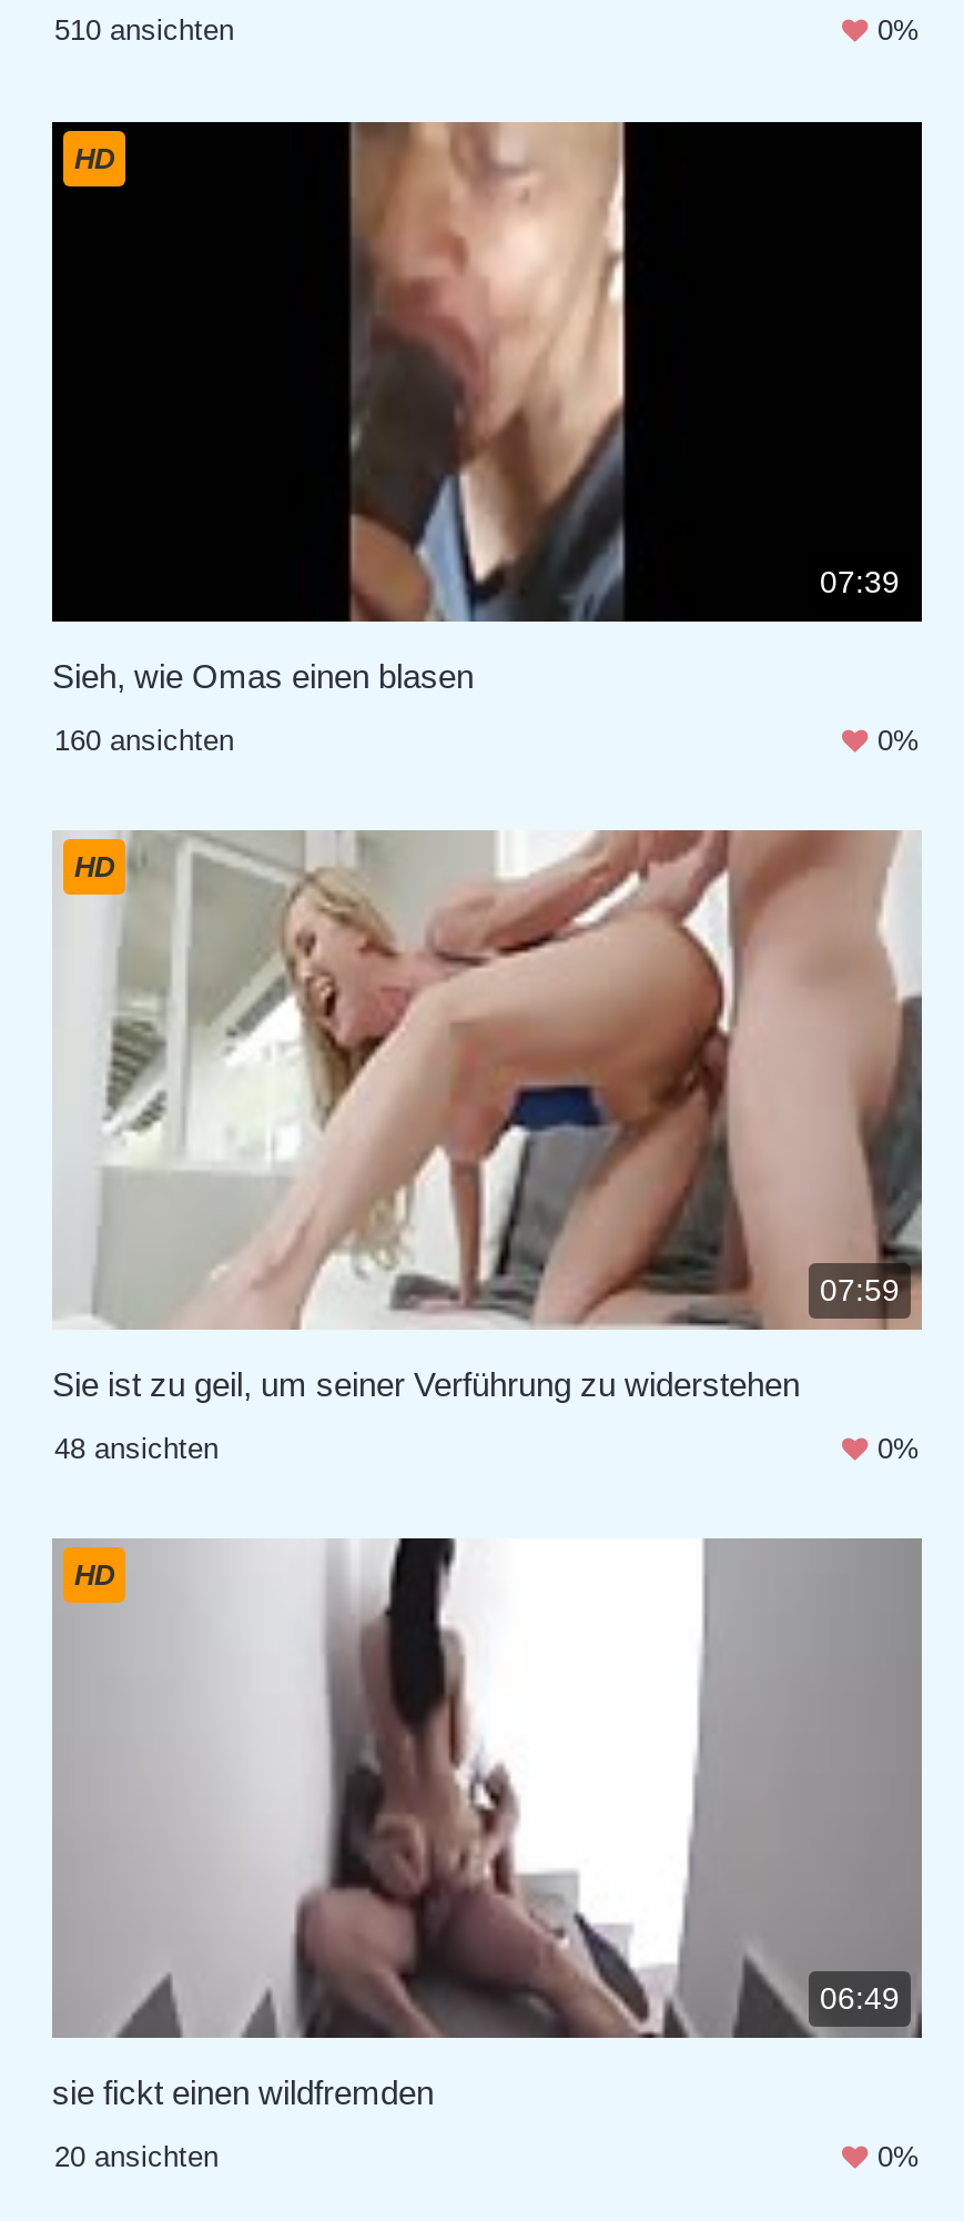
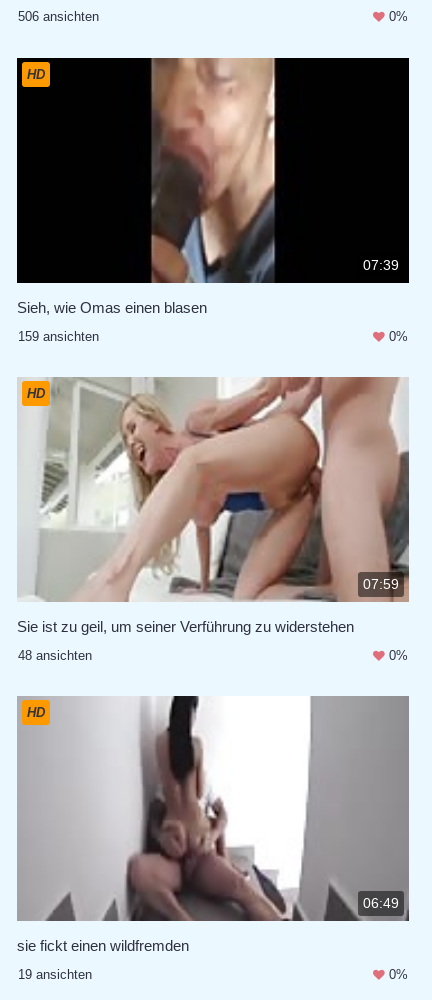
[54,14,234,47] 510 ansichten -> [18,9,99,24] 506 ansichten
[54,723,234,756] 160 ansichten -> [18,329,99,344] 159 ansichten
[54,2141,219,2174] 20 ansichten -> [18,967,92,982] 19 ansichten

